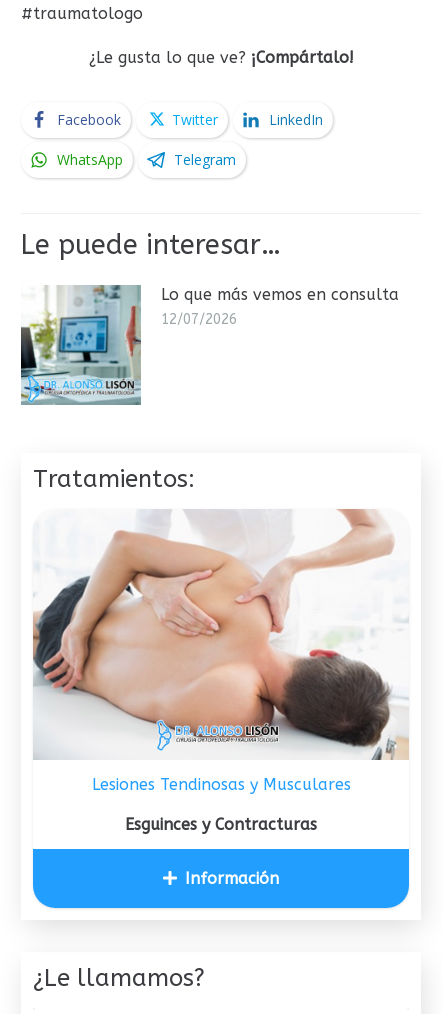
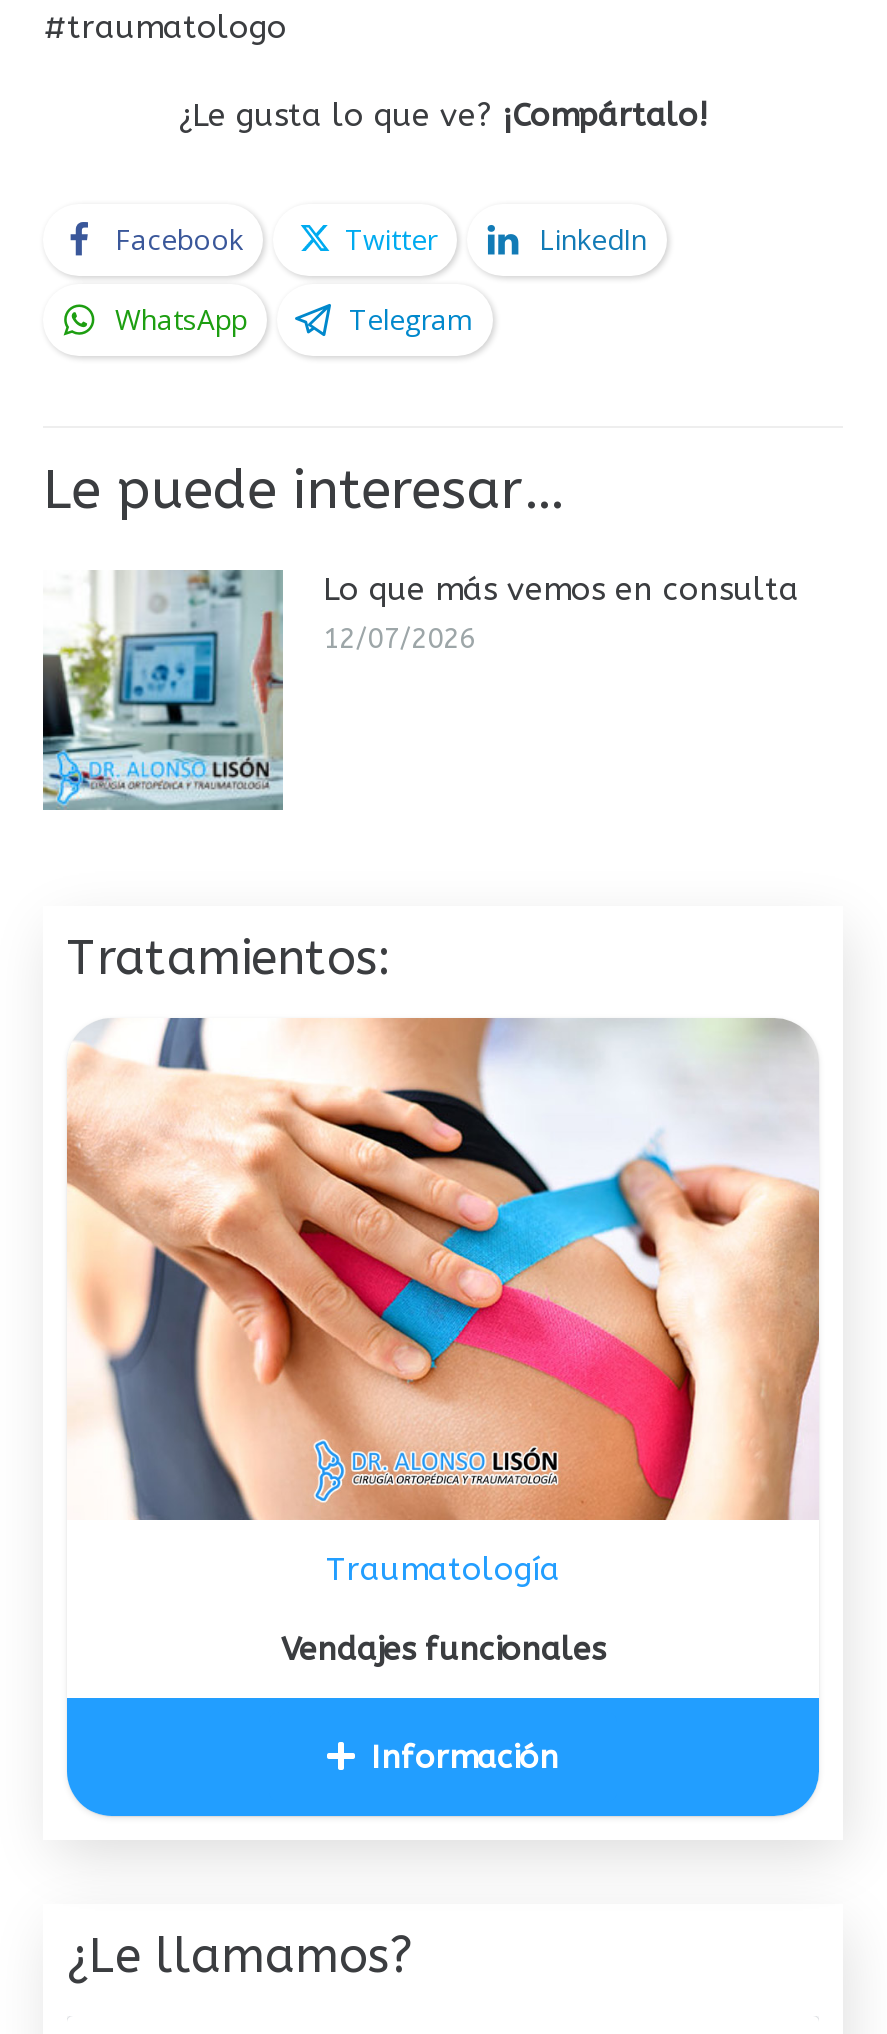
[32,509,409,794] [image] | Lesiones Tendinosas y Musculares -> [65,1016,821,1589] [image] | Traumatología
[125,814,317,833] Esguinces y Contracturas -> [281,1629,605,1667] Vendajes funcionales

